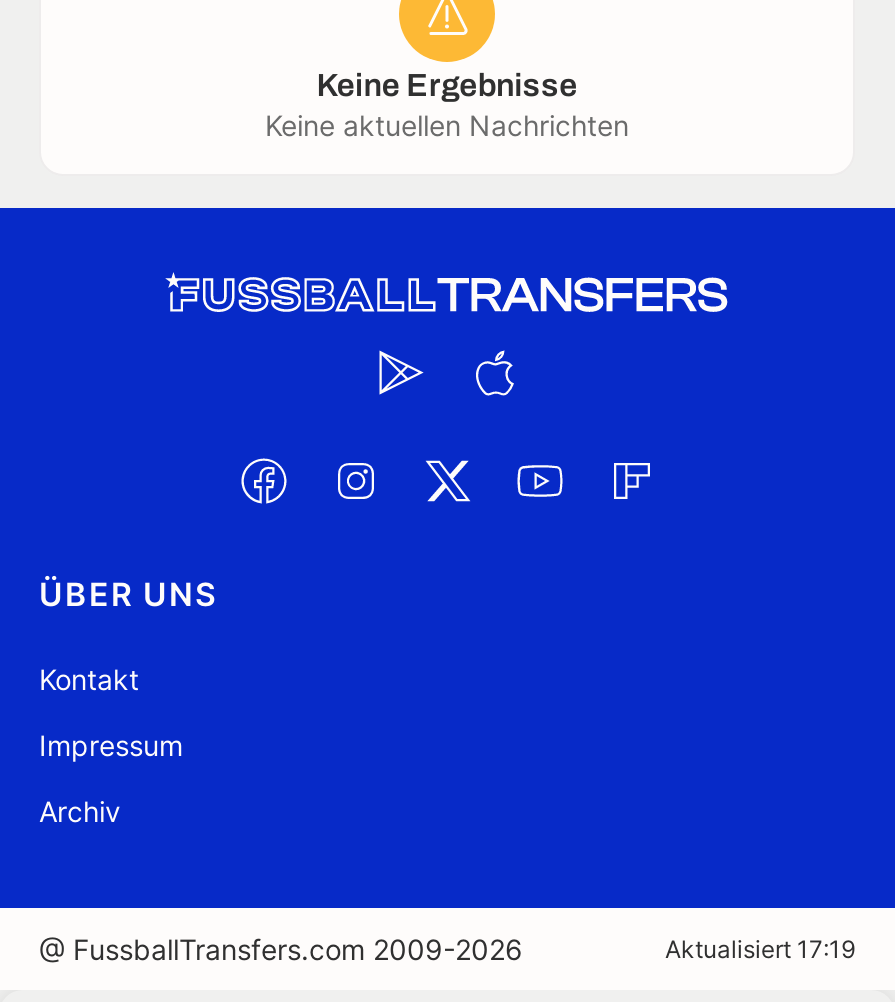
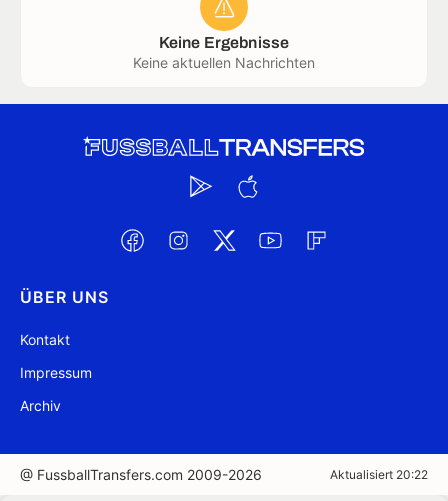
[665,934,855,964] Aktualisiert 17:19 -> [330,467,428,482] Aktualisiert 20:22

